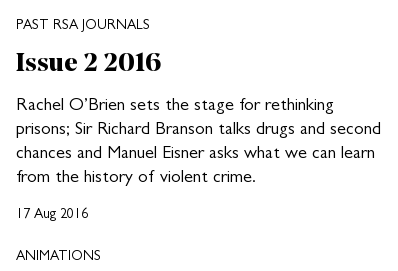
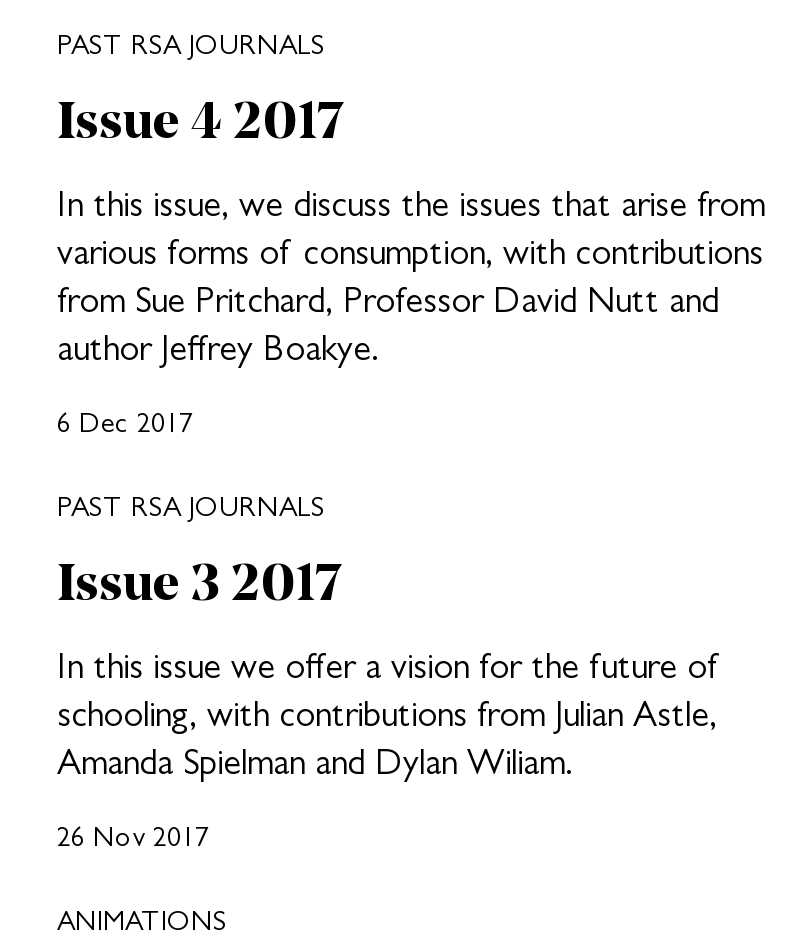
[16,45,381,220] Issue 2 2016 | Rachel O’Brien sets the stage for rethinking | prisons; Sir Richard Branson talks drugs and second | chances and Manuel Eisner asks what we can learn | from the history of violent crime. | 17 Aug 2016 -> [57,87,765,851] Issue 4 2017 | In this issue, we discuss the issues that arise from | various forms of consumption, with contributions | from Sue Pritchard, Professor David Nutt and | author Jeffrey Boakye. | 6 Dec 2017 | PAST RSA JOURNALS | Issue 3 2017 | In this issue we offer a vision for the future of | schooling, with contributions from Julian Astle, | Amanda Spielman and Dylan Wiliam. | 26 Nov 2017

